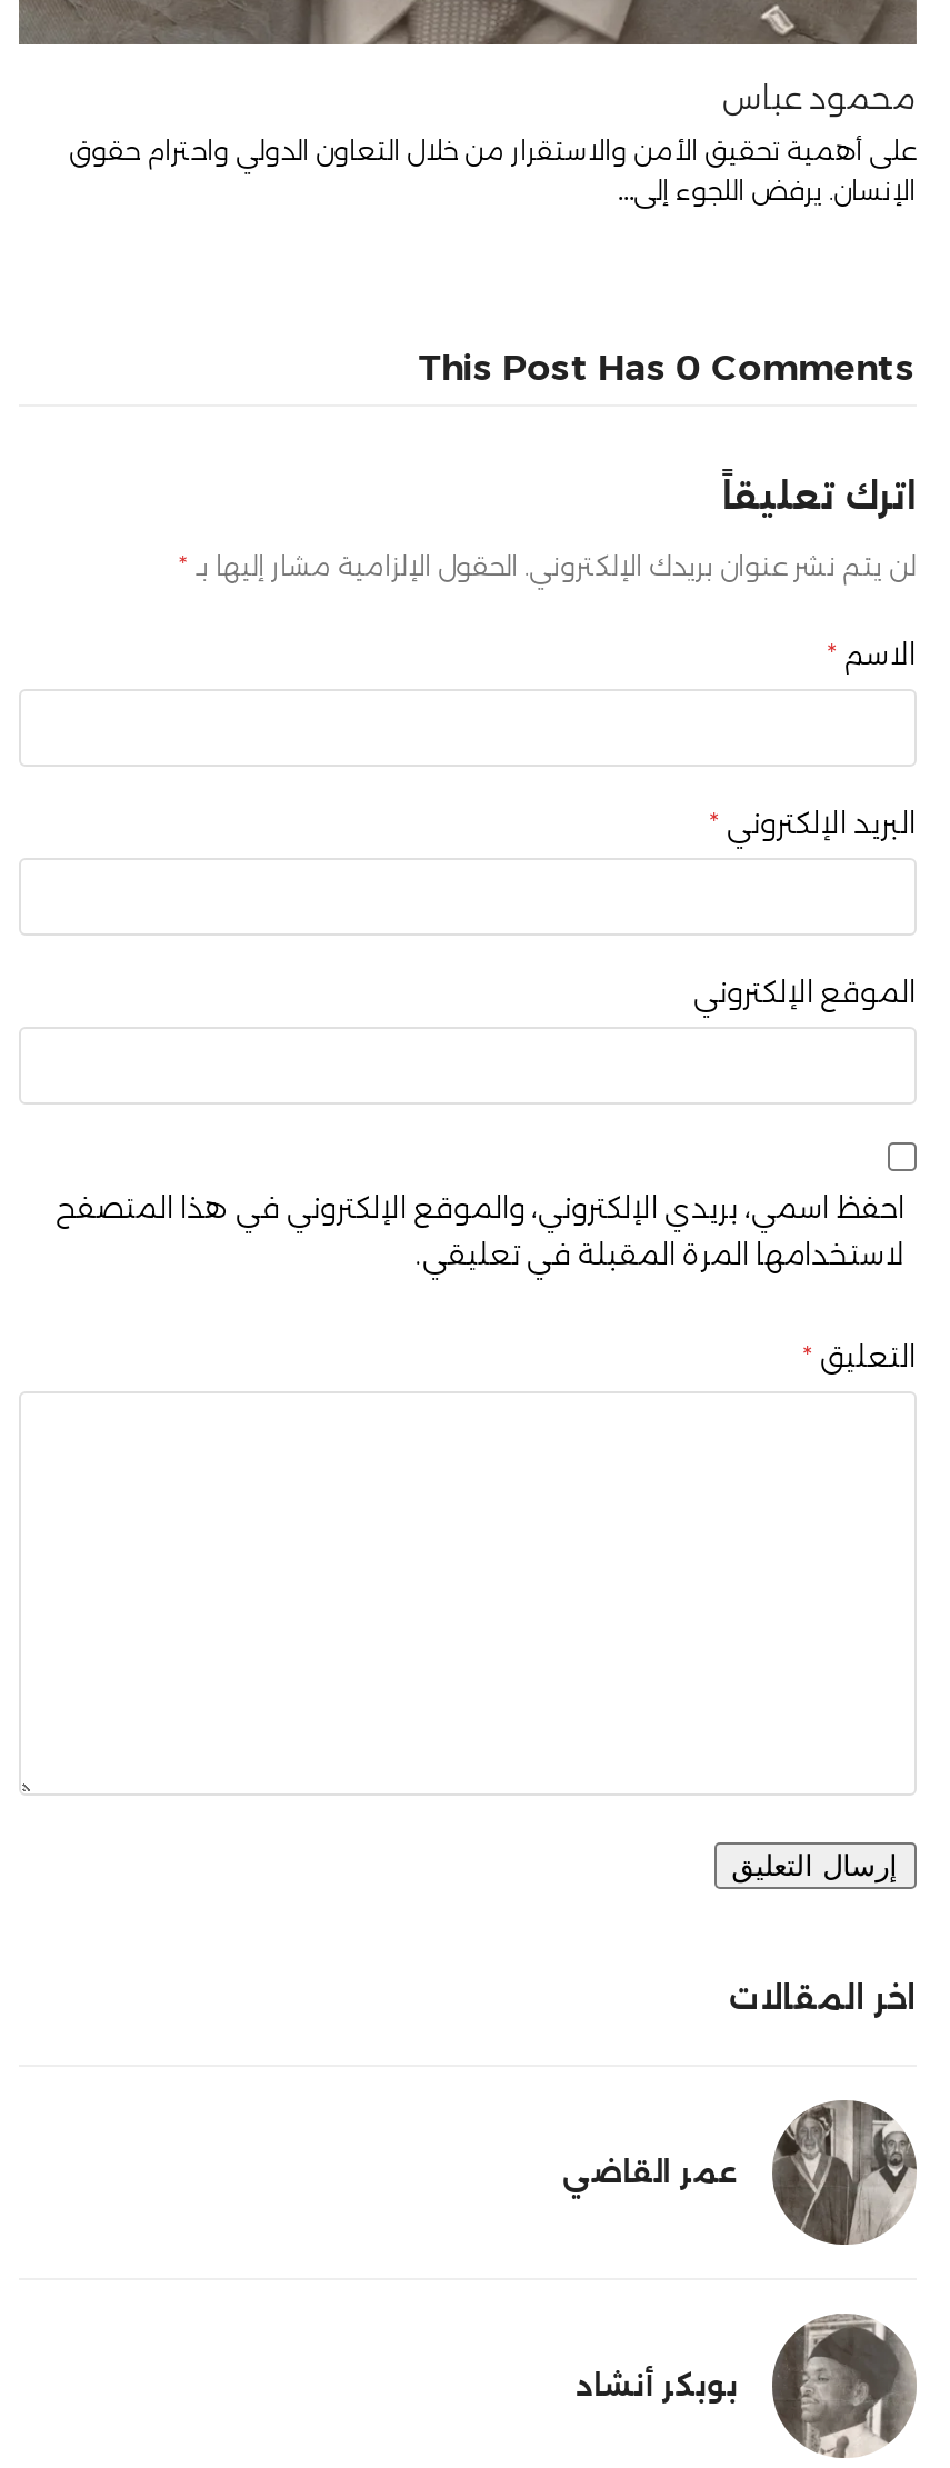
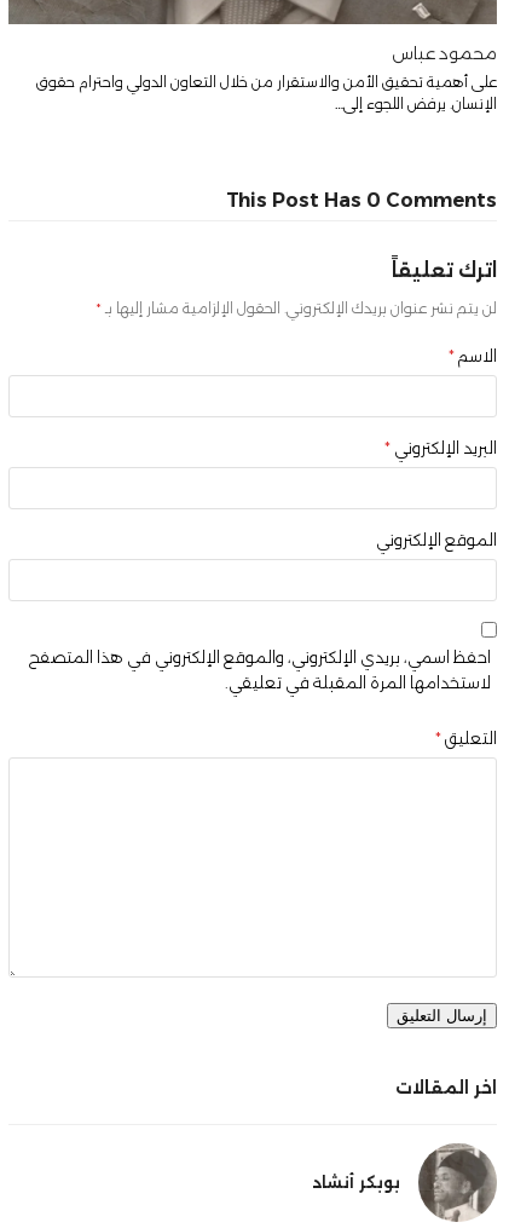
[562,2102,917,2245] [image] | عمر القاضي -> none

